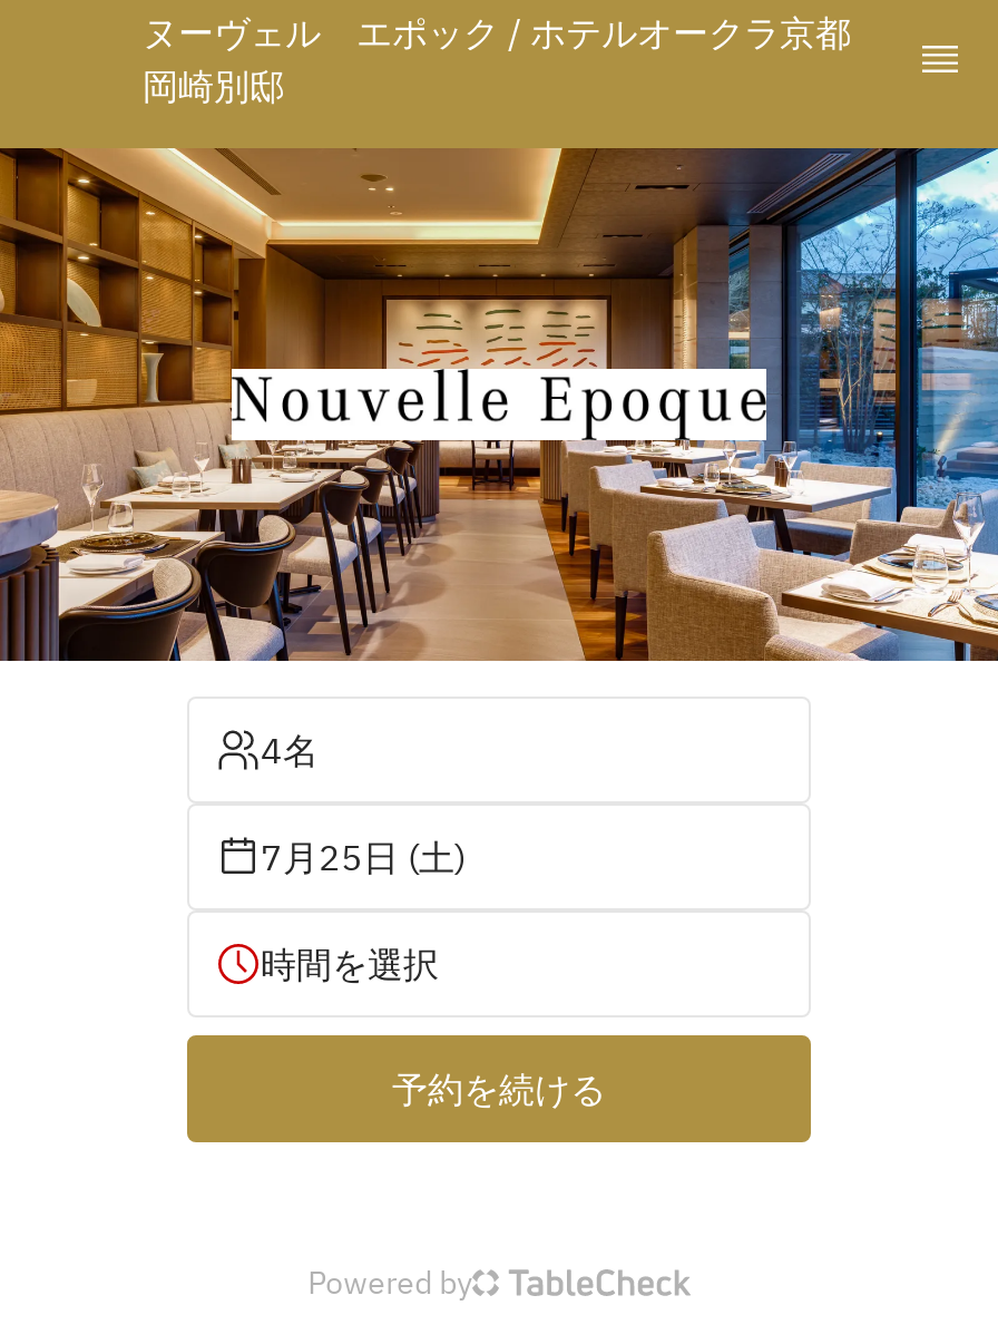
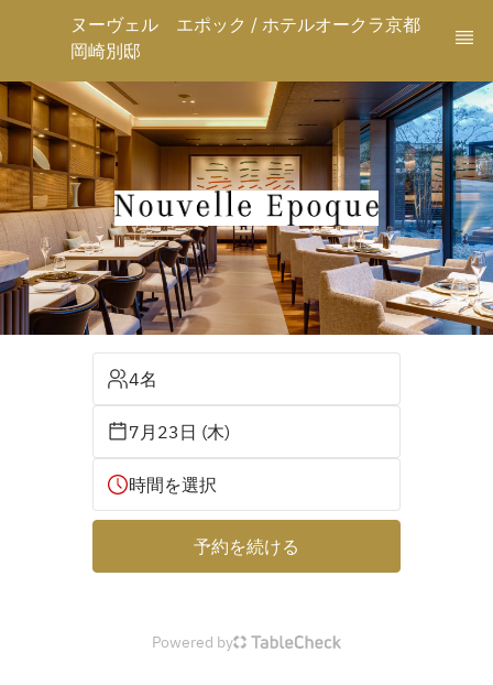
[261,835,466,879] 7月25日 (土) -> [129,421,230,443] 7月23日 (木)

